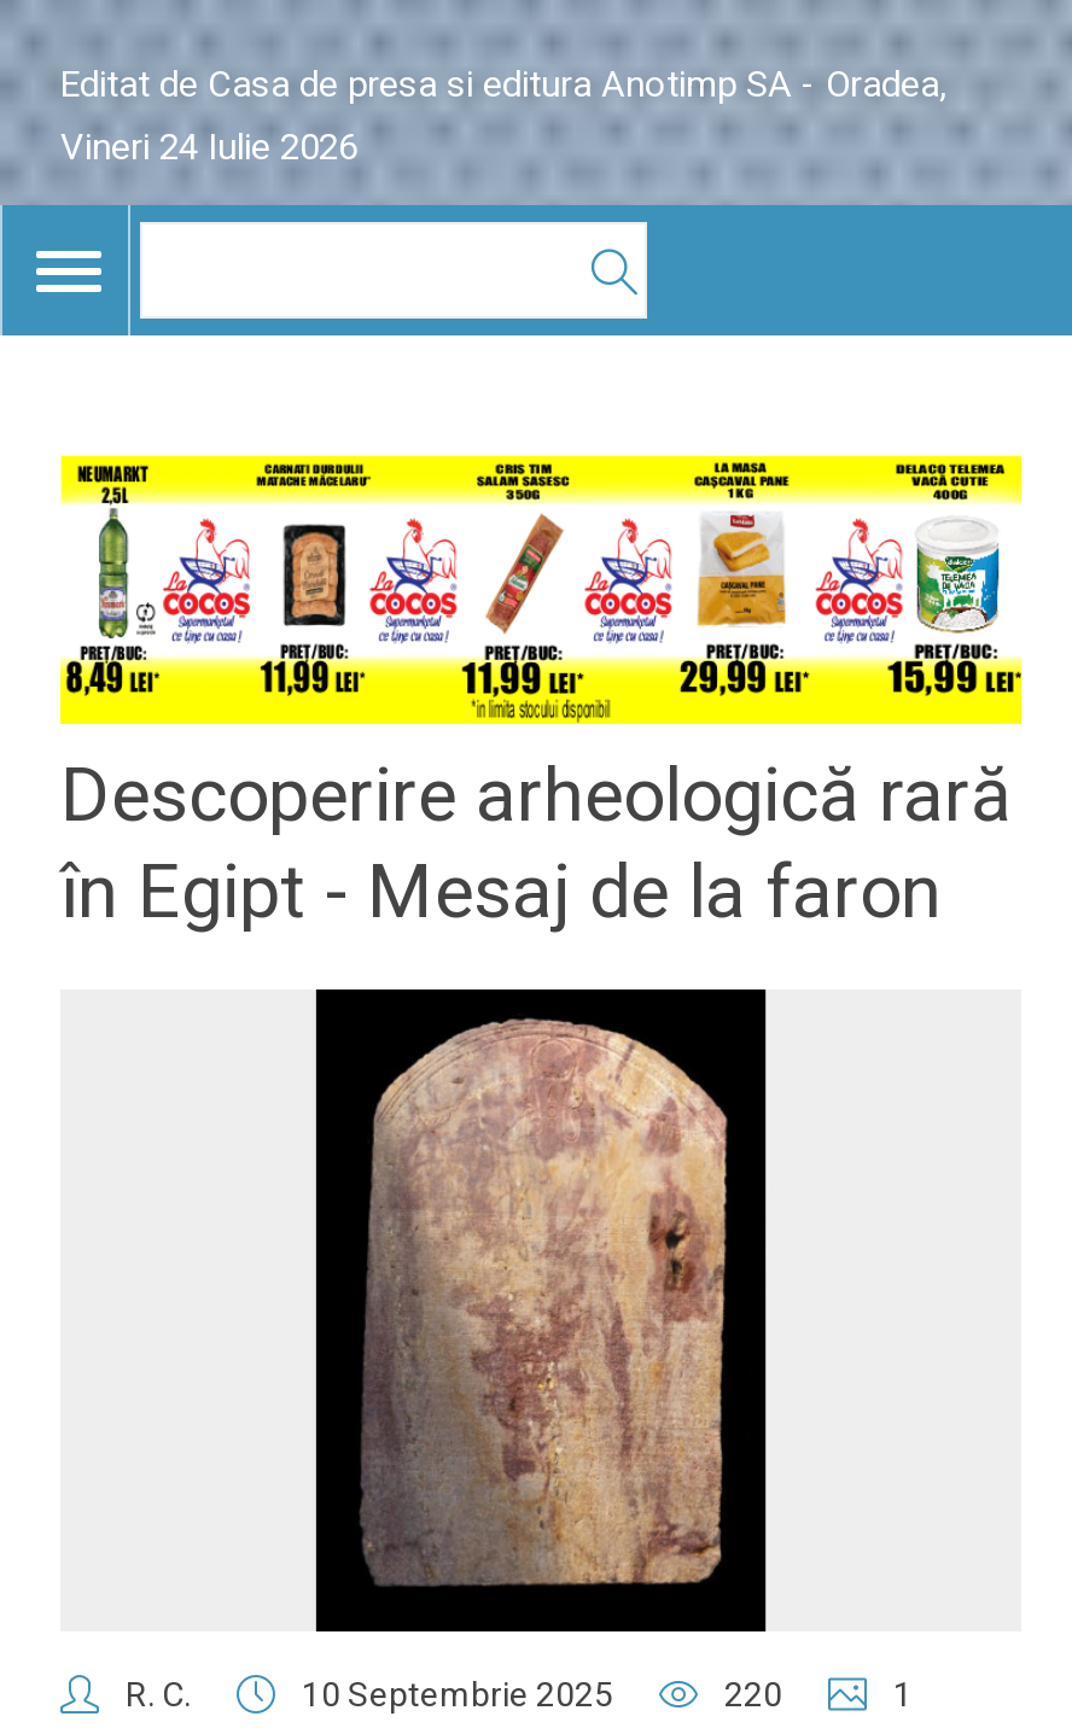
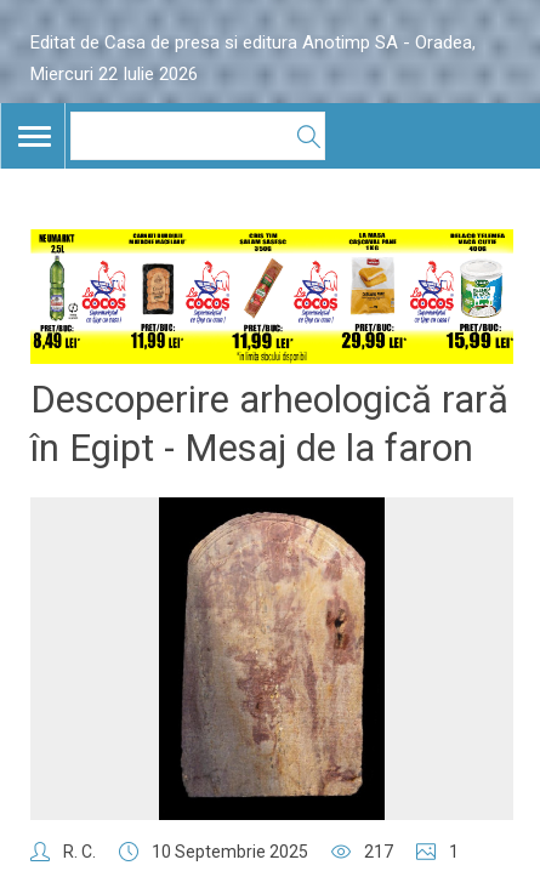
[60,125,357,169] Vineri 24 Iulie 2026 -> [30,63,198,85] Miercuri 22 Iulie 2026
[724,1676,782,1714] 220 -> [364,842,393,862] 217

